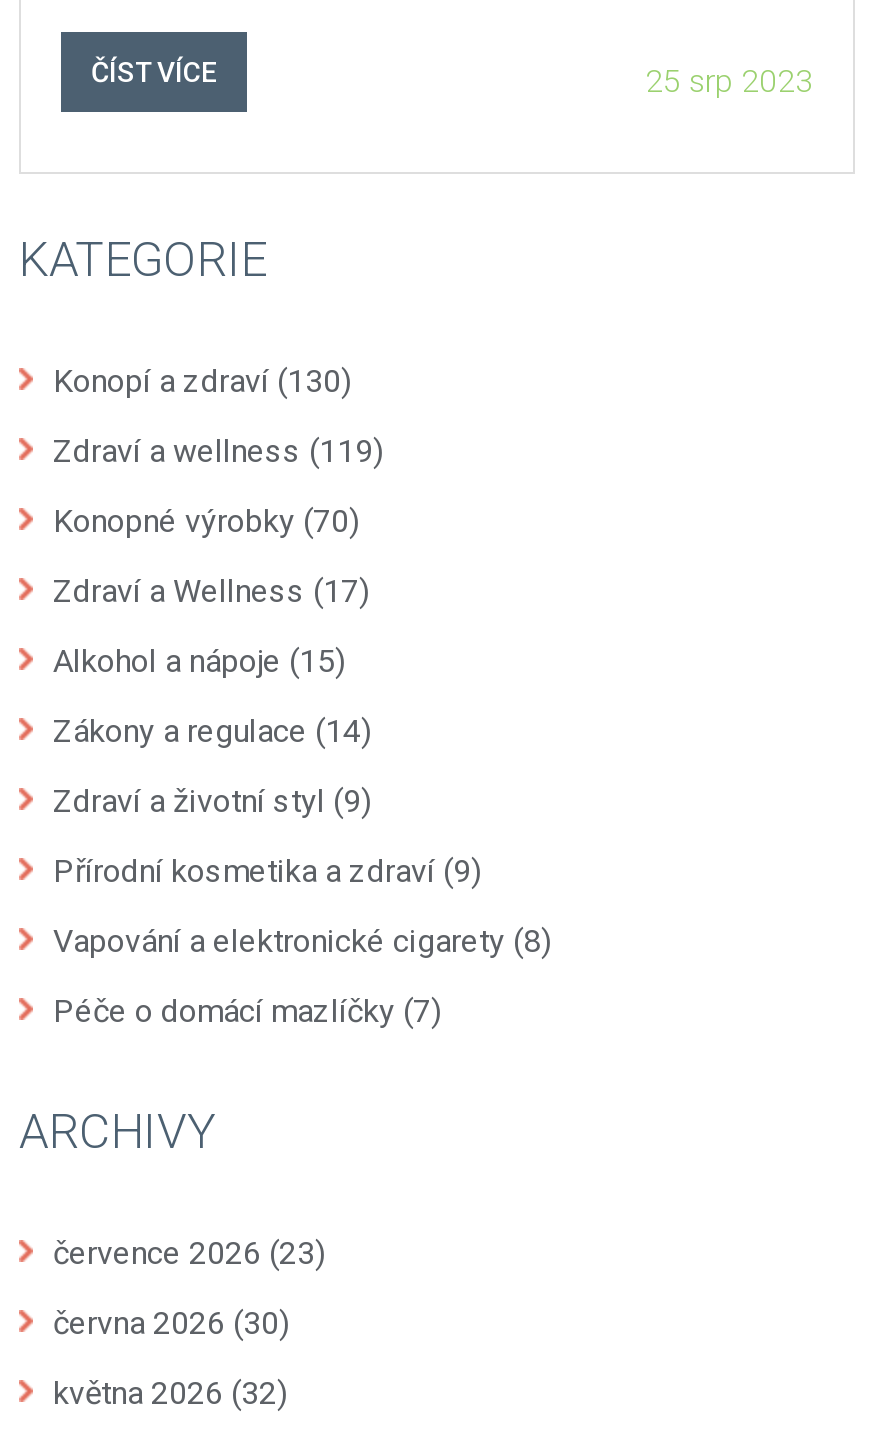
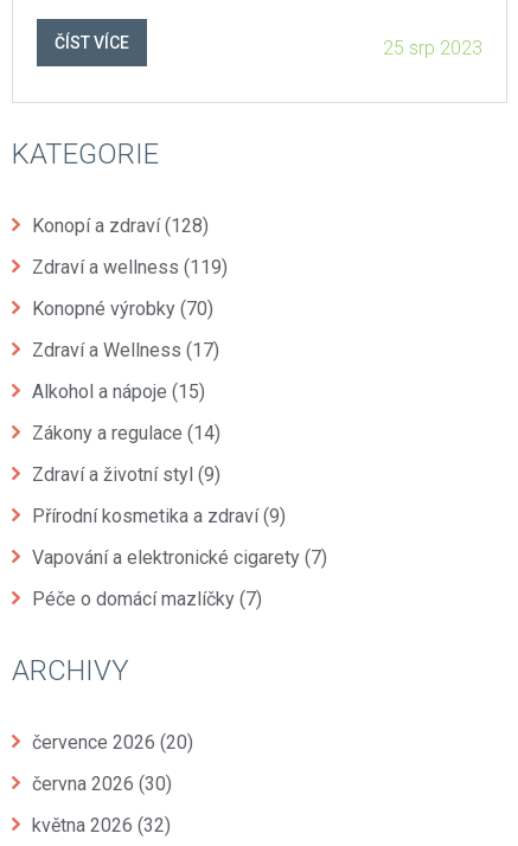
[53,361,351,399] Konopí a zdraví (130) -> [32,214,209,236] Konopí a zdraví (128)
[53,921,551,959] Vapování a elektronické cigarety (8) -> [32,546,327,568] Vapování a elektronické cigarety (7)
[53,1233,325,1271] července 2026 (23) -> [32,730,193,753] července 2026 (20)

